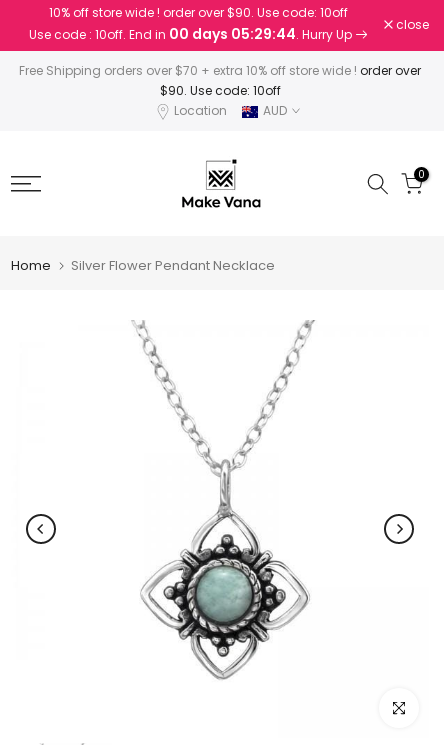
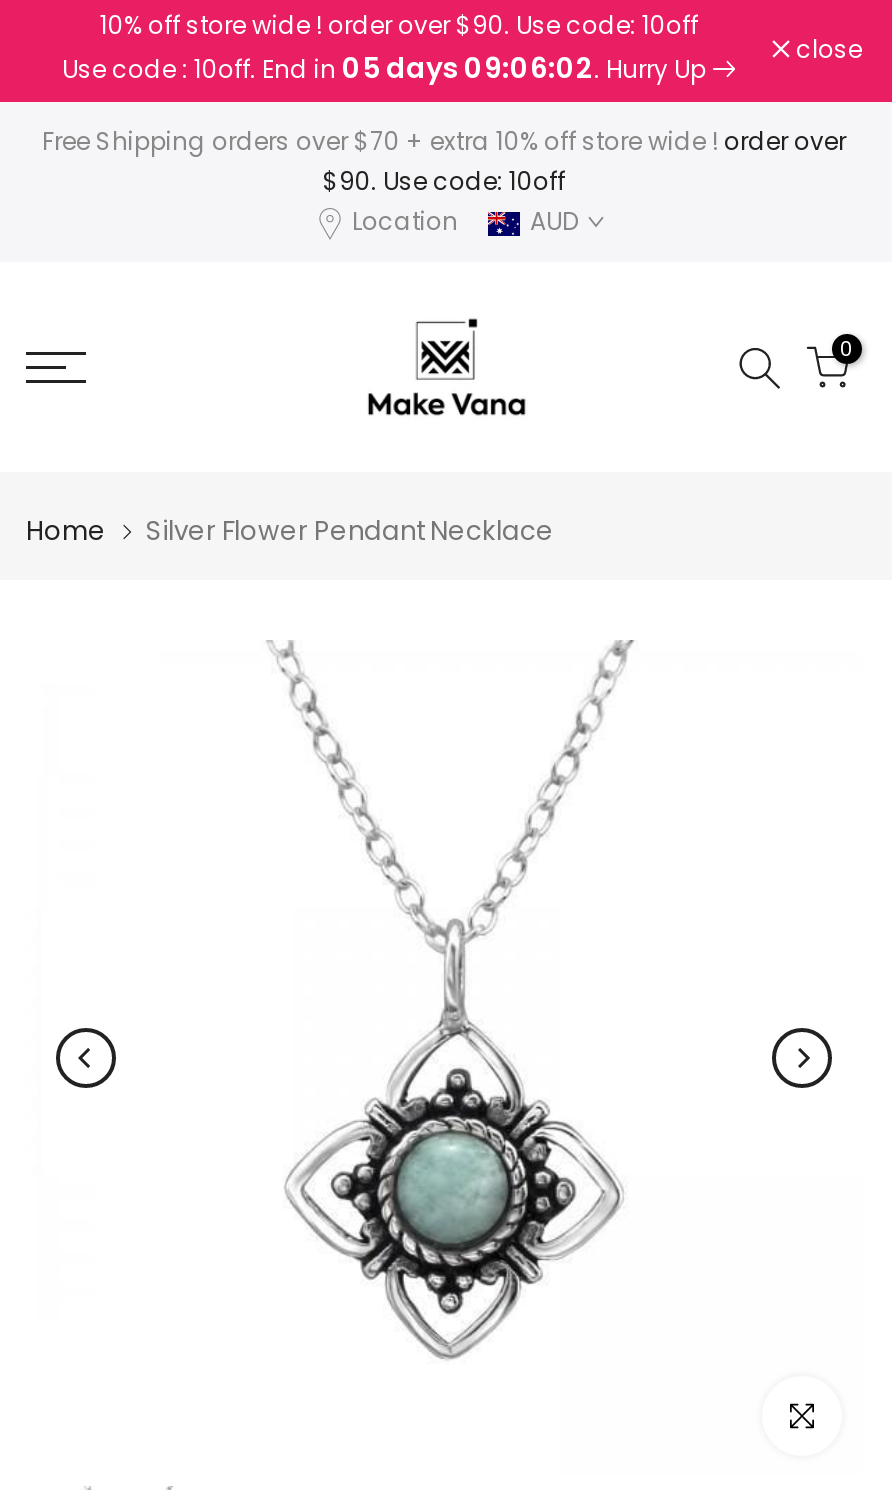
[28,24,354,44] Use code : 10off. End in 00 days 05:29:44. Hurry Up -> [62,48,712,88] Use code : 10off. End in 05 days 09:06:02. Hurry Up

